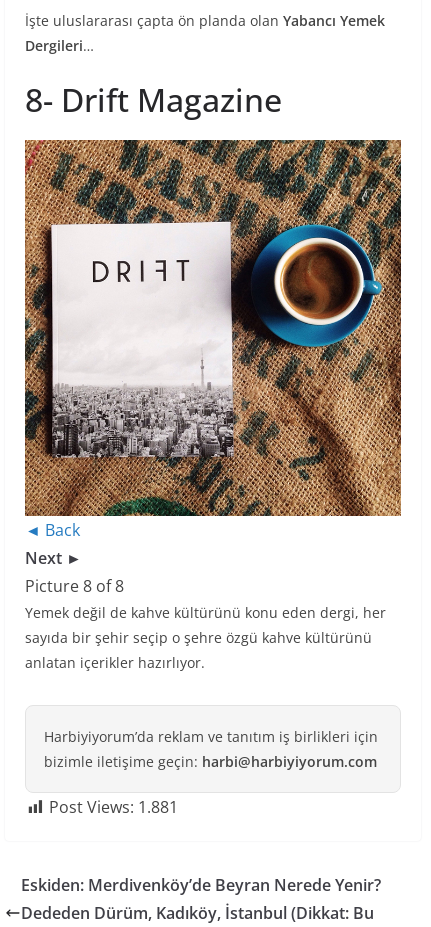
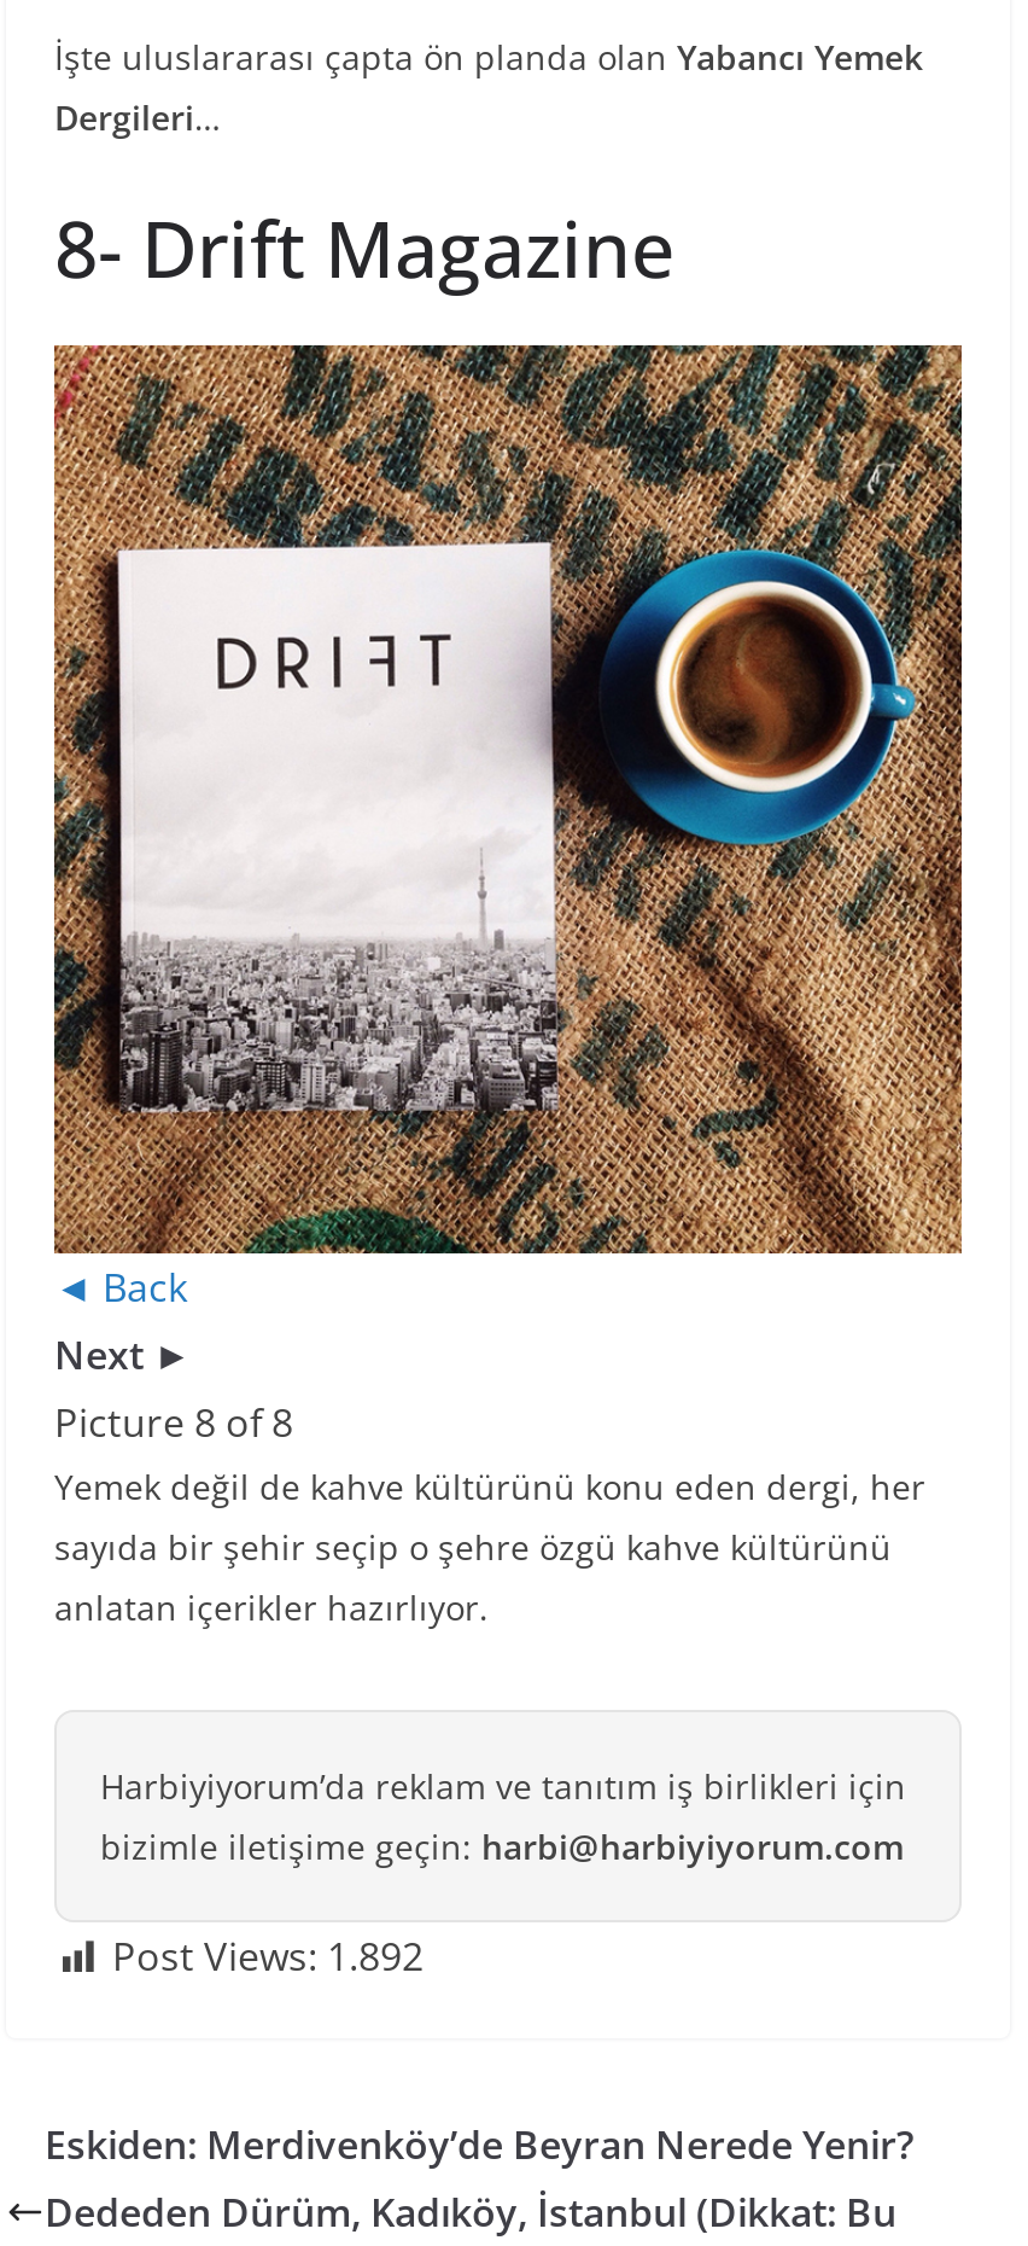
[49,796,178,818] Post Views: 1.881 -> [112,1930,424,1983] Post Views: 1.892

